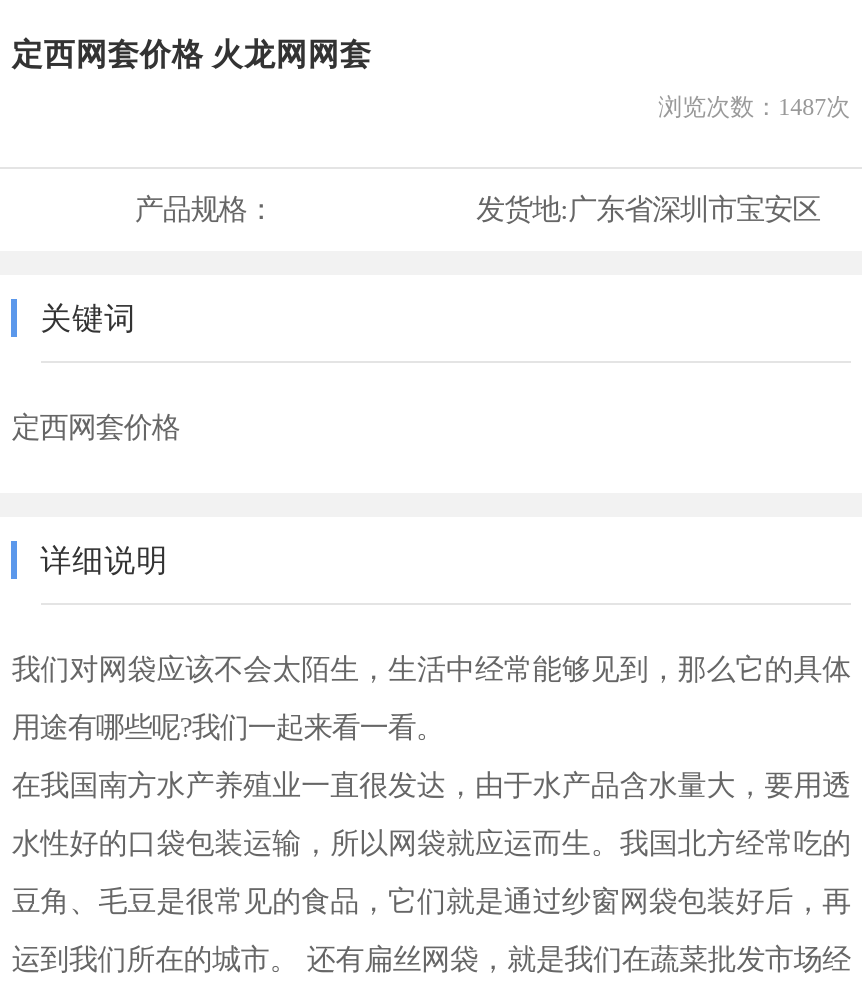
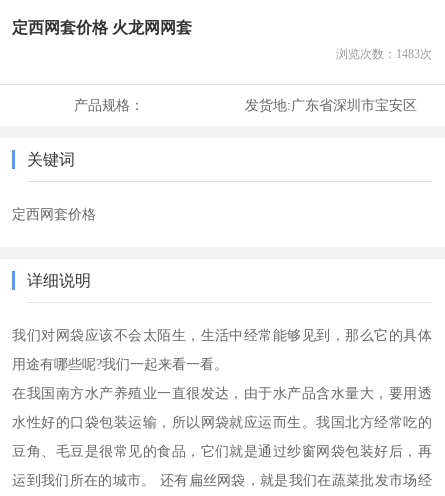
[658,92,850,120] 浏览次数：1487次 -> [336,47,432,61] 浏览次数：1483次

